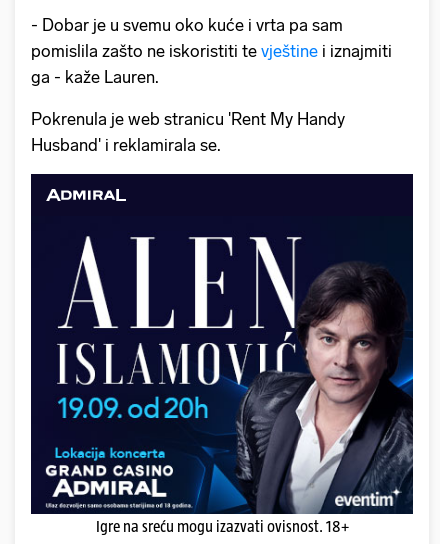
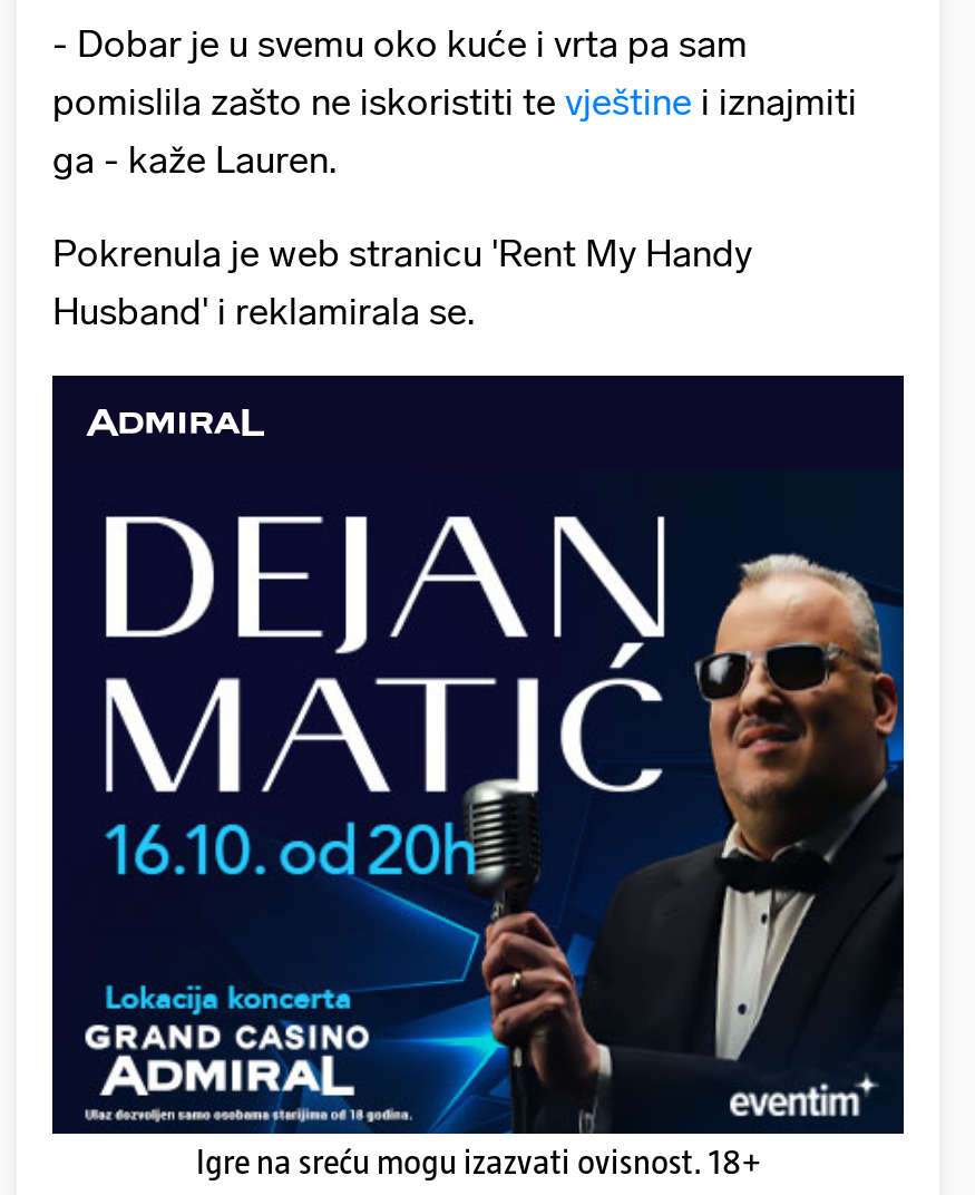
[55,235,414,515] [image] -> [104,514,906,1134] [image]

